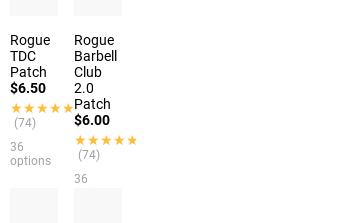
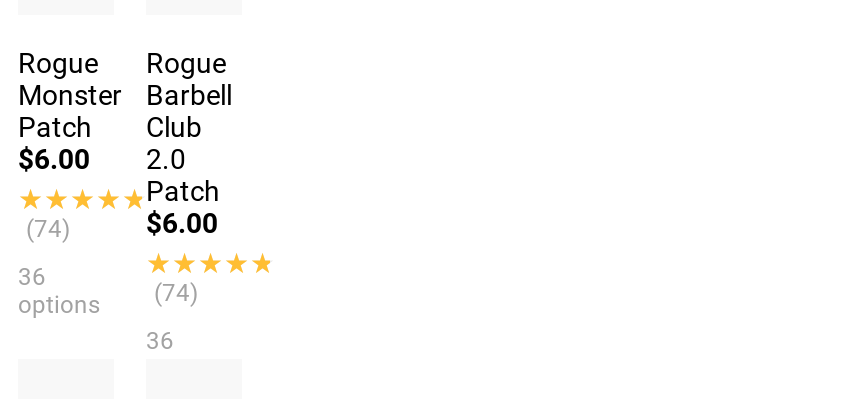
[10,48,36,64] TDC -> [18,79,122,111] Monster
[10,80,94,96] $6.50 2.0 -> [18,143,186,175] $6.00 2.0

